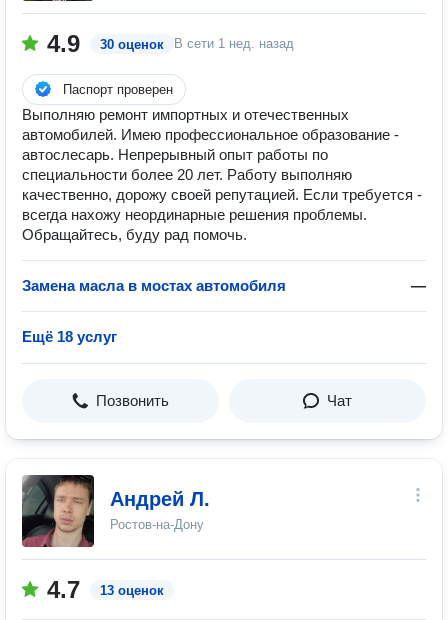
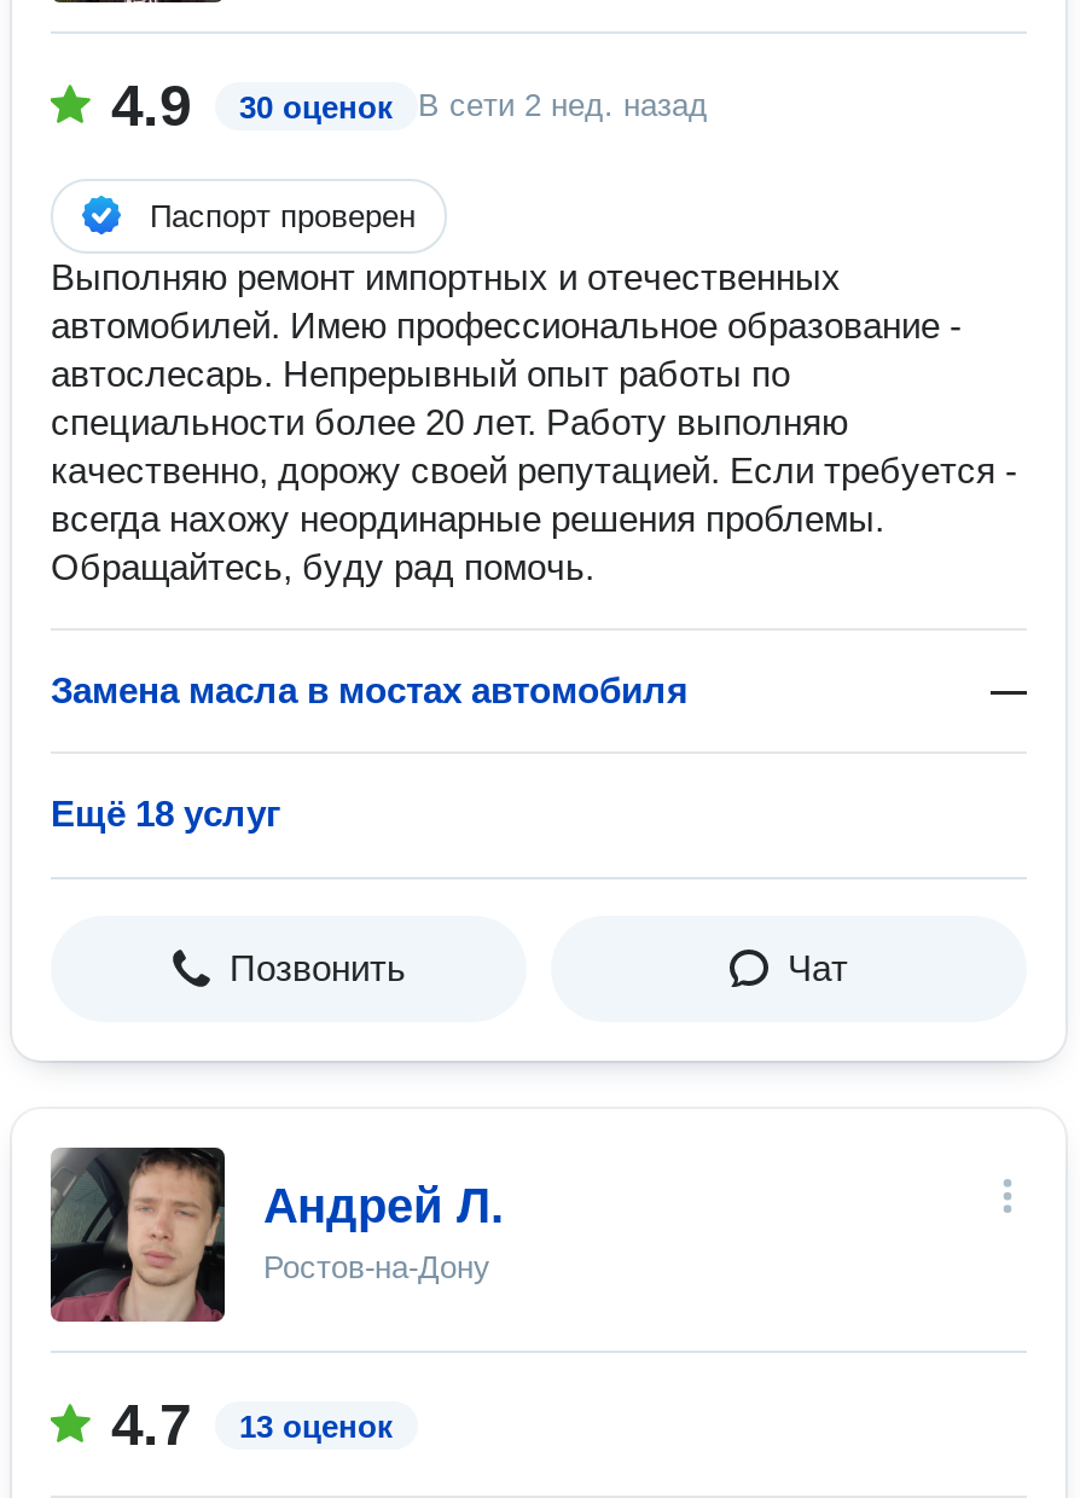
[174,36,294,51] В сети 1 нед. назад -> [418,87,708,123] В сети 2 нед. назад

